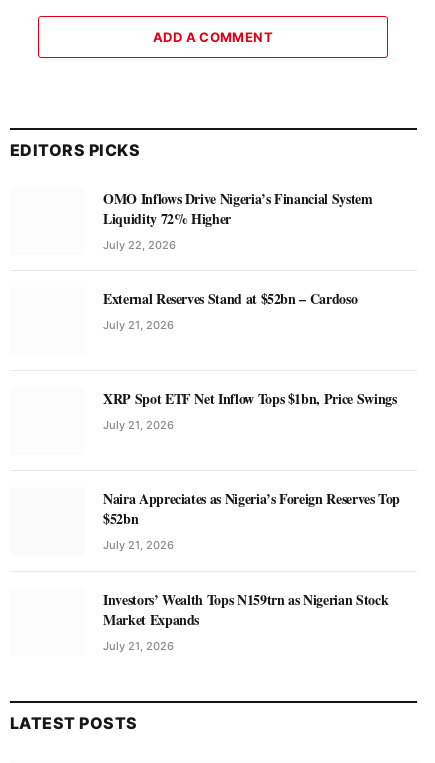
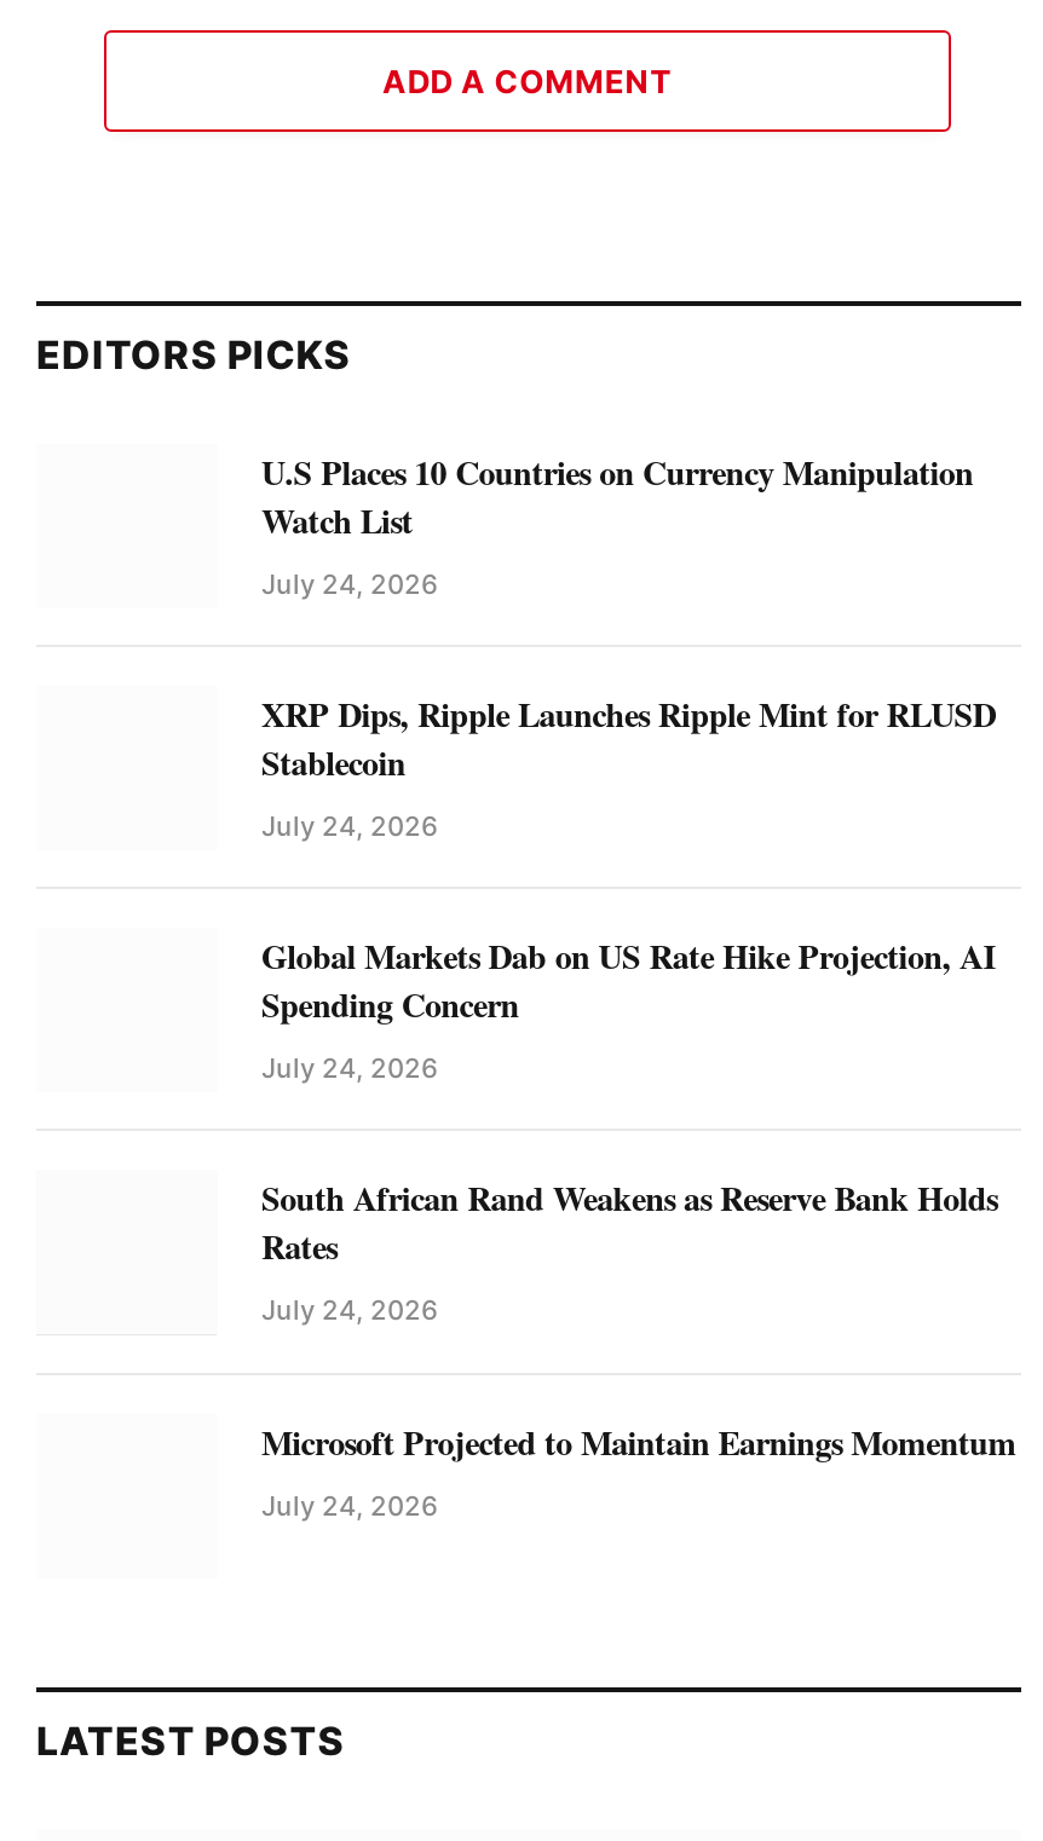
[103,188,373,252] OMO Inflows Drive Nigeria’s Financial System | Liquidity 72% Higher | July 22, 2026 -> [261,446,973,601] U.S Places 10 Countries on Currency Manipulation | Watch List | July 24, 2026
[103,288,357,332] External Reserves Stand at $52bn – Cardoso | July 21, 2026 -> [261,689,996,843] XRP Dips, Ripple Launches Ripple Mint for RLUSD | Stablecoin | July 24, 2026
[103,388,397,432] XRP Spot ETF Net Inflow Tops $1bn, Price Swings | July 21, 2026 -> [261,931,994,1086] Global Markets Dab on US Rate Hike Projection, AI | Spending Concern | July 24, 2026
[103,488,400,552] Naira Appreciates as Nigeria’s Foreign Reserves Top | $52bn | July 21, 2026 -> [261,1173,998,1328] South African Rand Weakens as Reserve Bank Holds | Rates | July 24, 2026
[103,589,388,653] Investors’ Wealth Tops N159trn as Nigerian Stock | Market Expands | July 21, 2026 -> [261,1416,1016,1522] Microsoft Projected to Maintain Earnings Momentum | July 24, 2026

